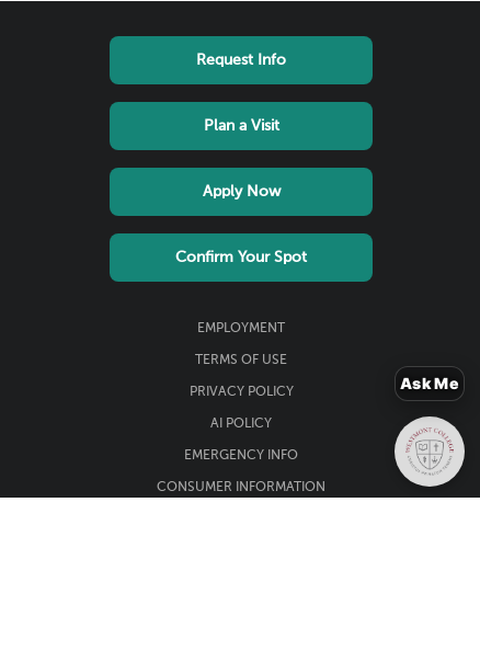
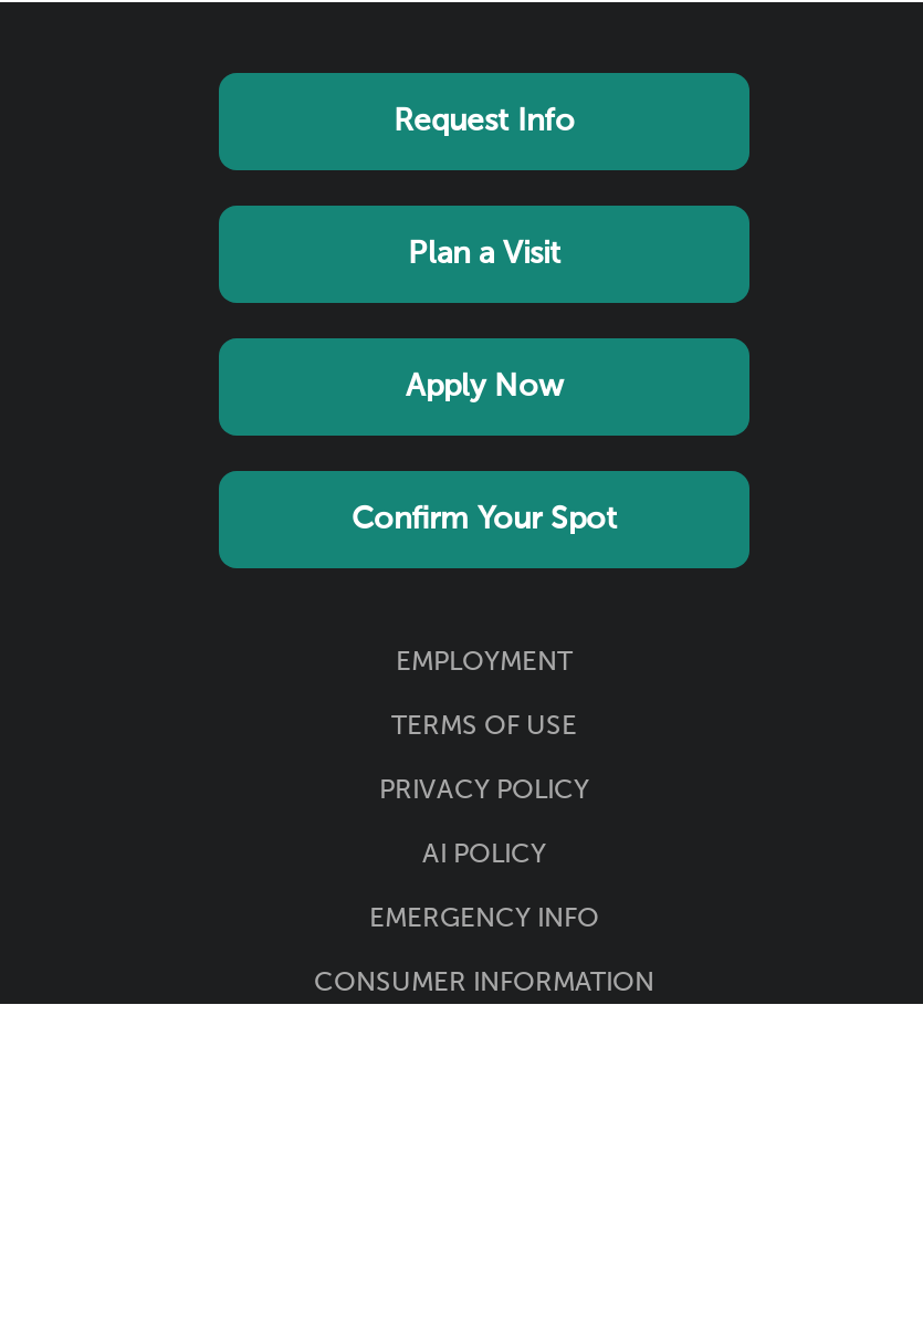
[400,374,459,392] Ask Me -> none
[393,415,466,488] [image] -> none

